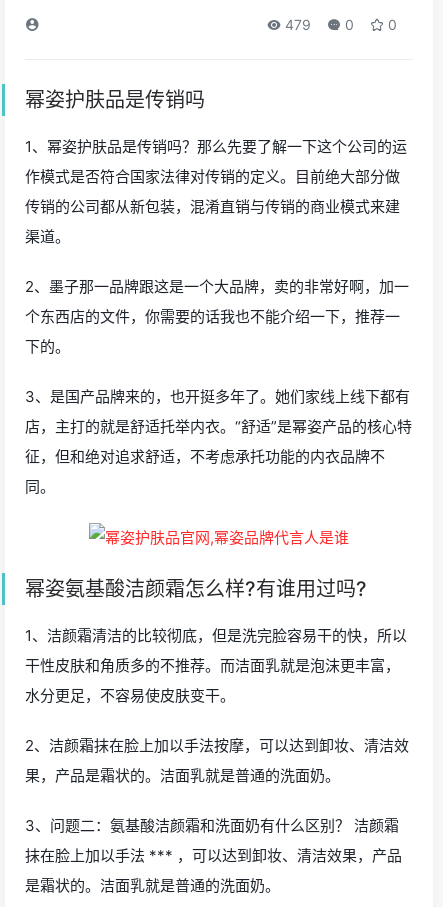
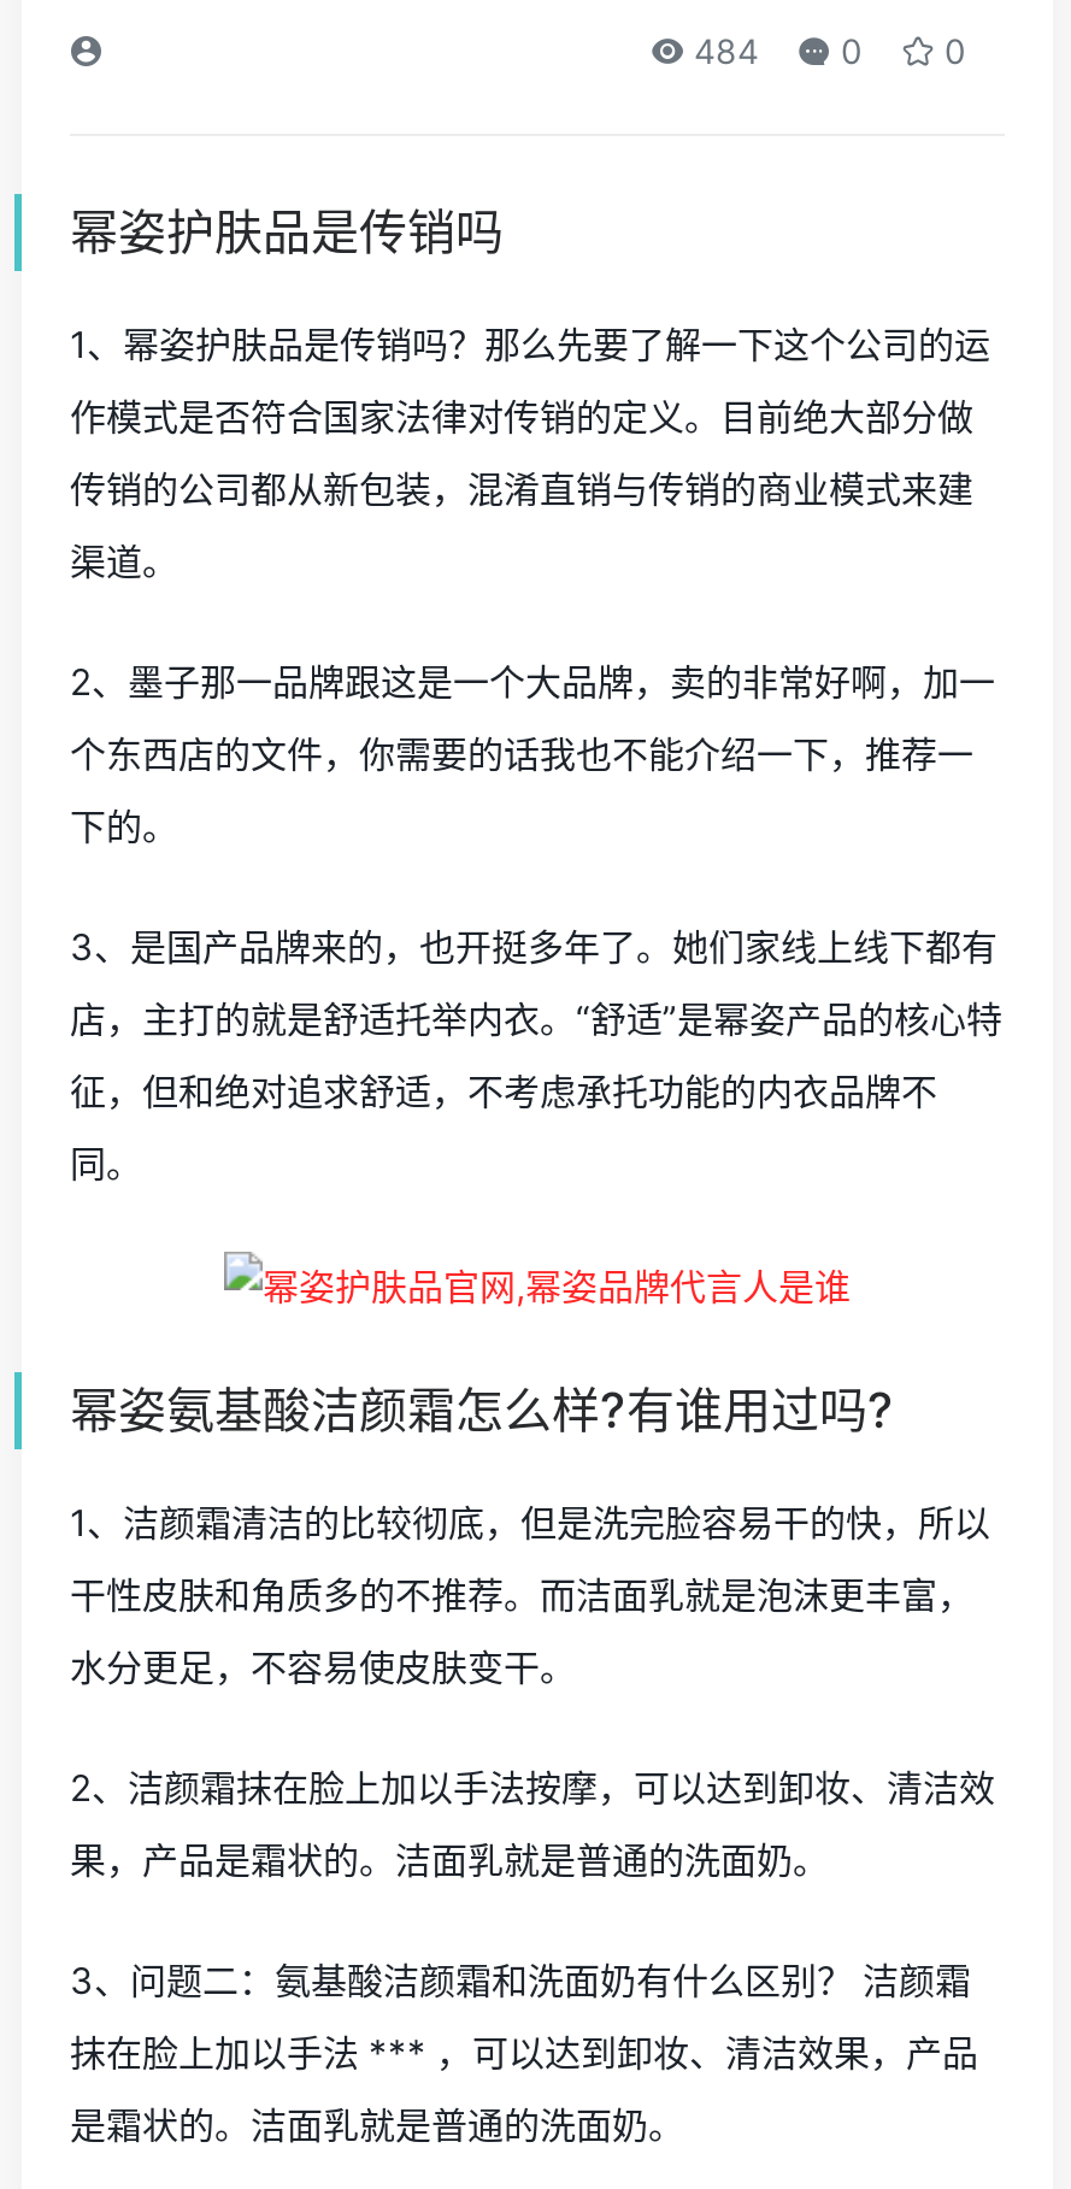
[281,16,397,33] 479 0 0 -> [684,31,966,72] 484 0 0

